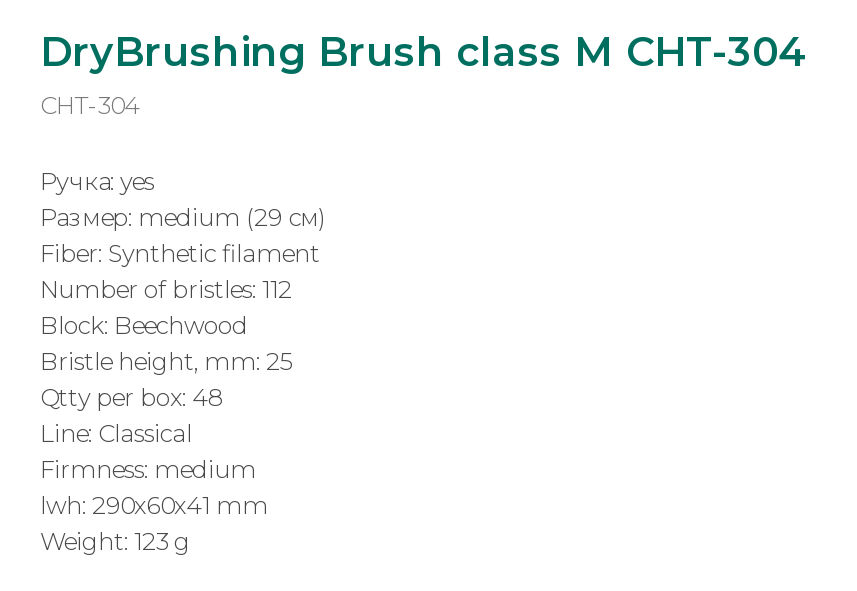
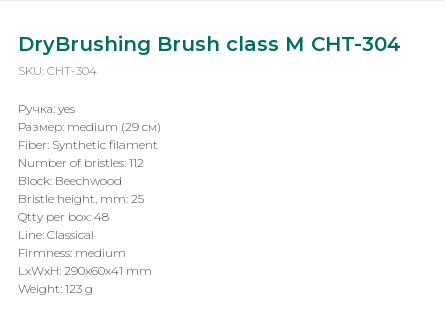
[40,90,140,120] CHT-304 -> [18,63,97,78] SKU: CHT-304
[40,490,268,520] lwh: 290x60x41 mm -> [18,263,152,278] LxWxH: 290x60x41 mm

